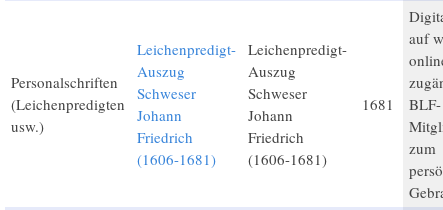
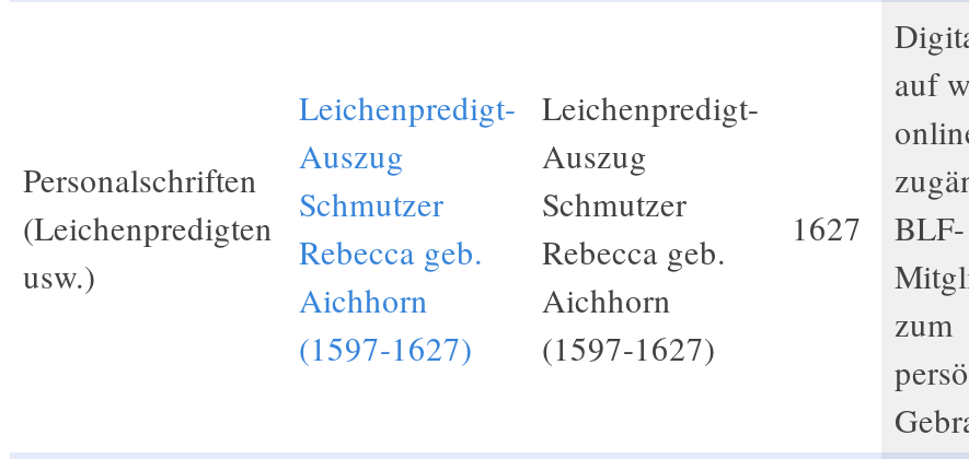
[137,83,216,169] Schweser | Johann | Friedrich | (1606-1681) -> [299,182,483,370] Schmutzer | Rebecca geb. | Aichhorn | (1597-1627)
[248,83,327,169] Schweser | Johann | Friedrich | (1606-1681) -> [542,182,726,370] Schmutzer | Rebecca geb. | Aichhorn | (1597-1627)
[362,94,441,114] 1681 BLF- -> [792,206,965,249] 1627 BLF-

